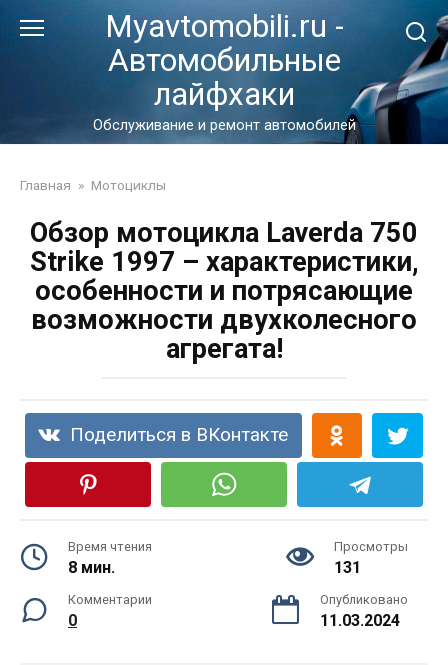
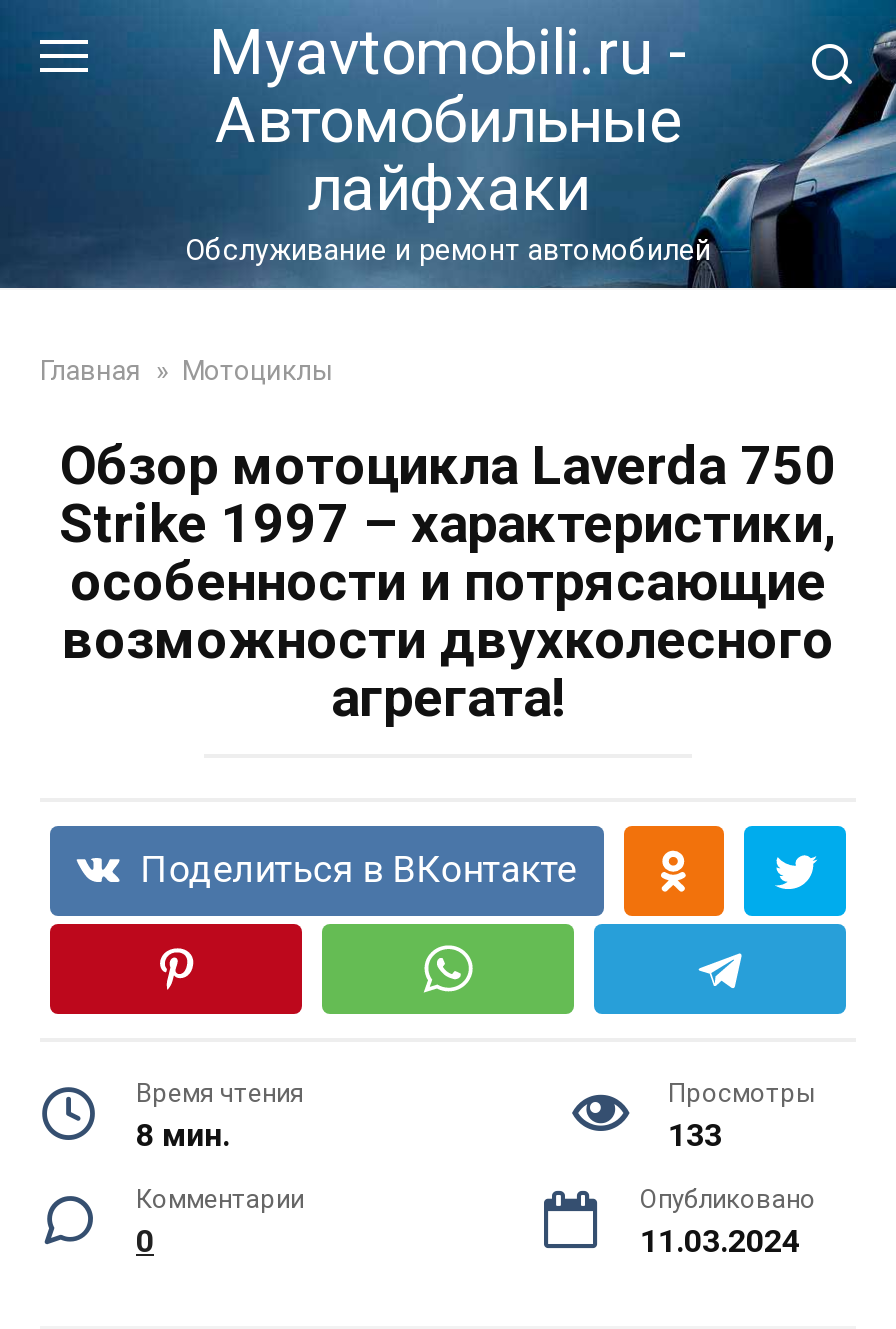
[334,558,361,577] 131 -> [668,1116,722,1154] 133

